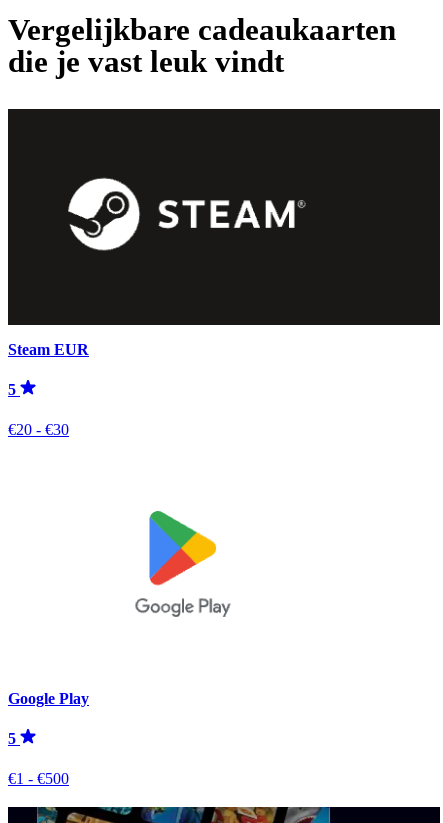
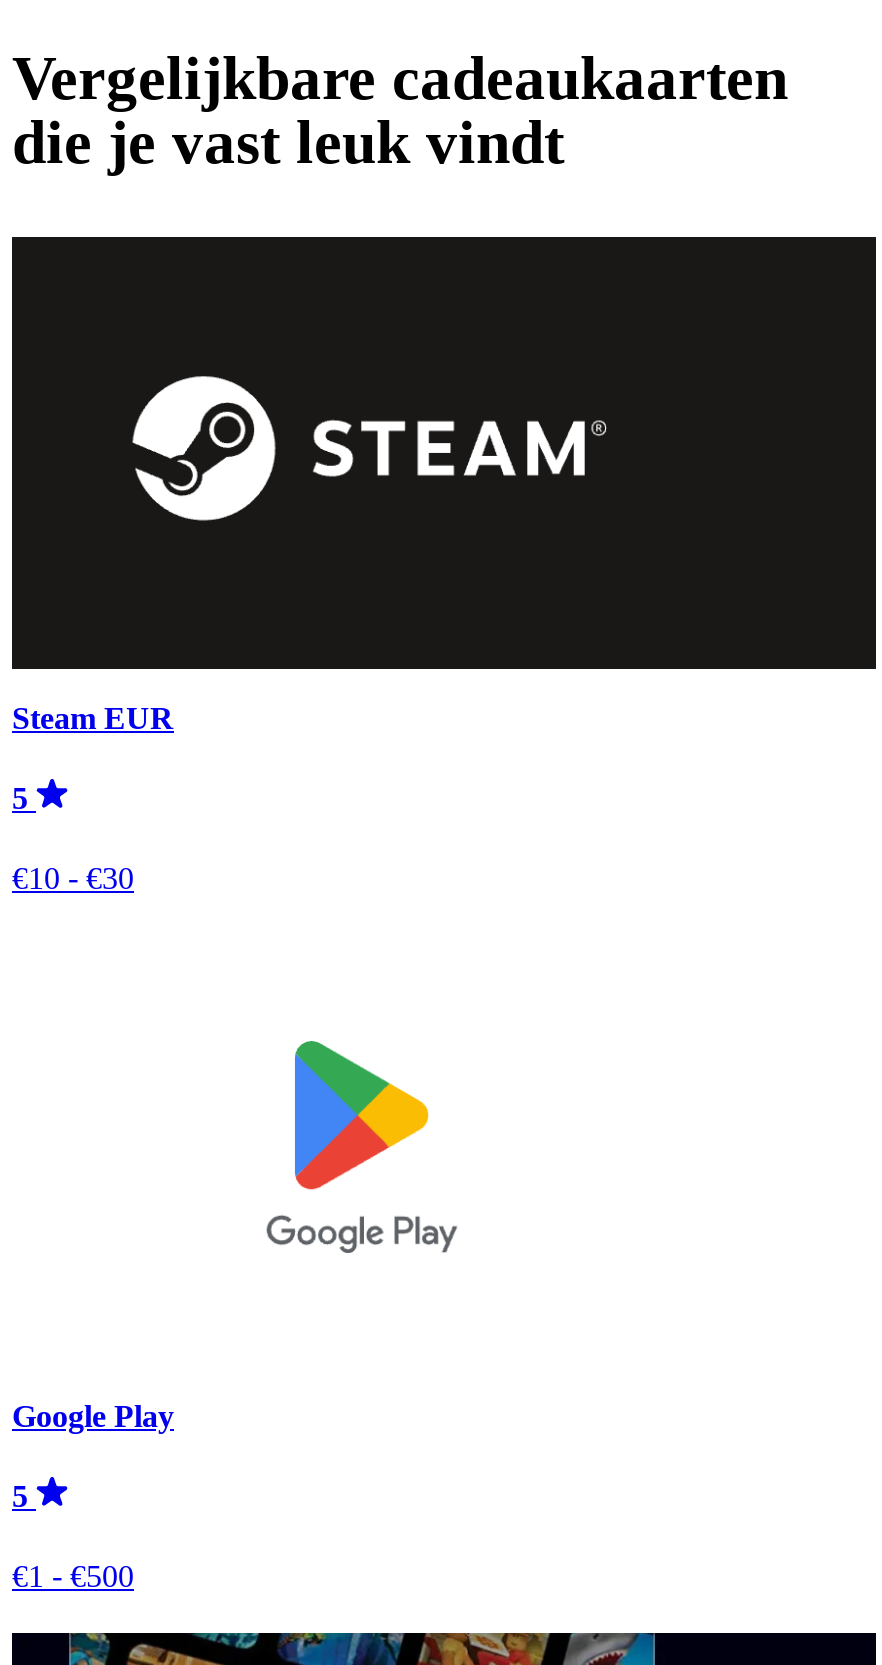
[8,421,69,438] €20 - €30 -> [12,861,134,895] €10 - €30

